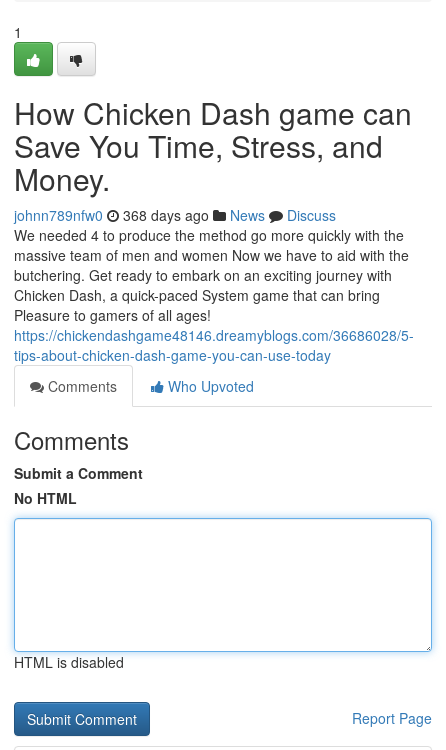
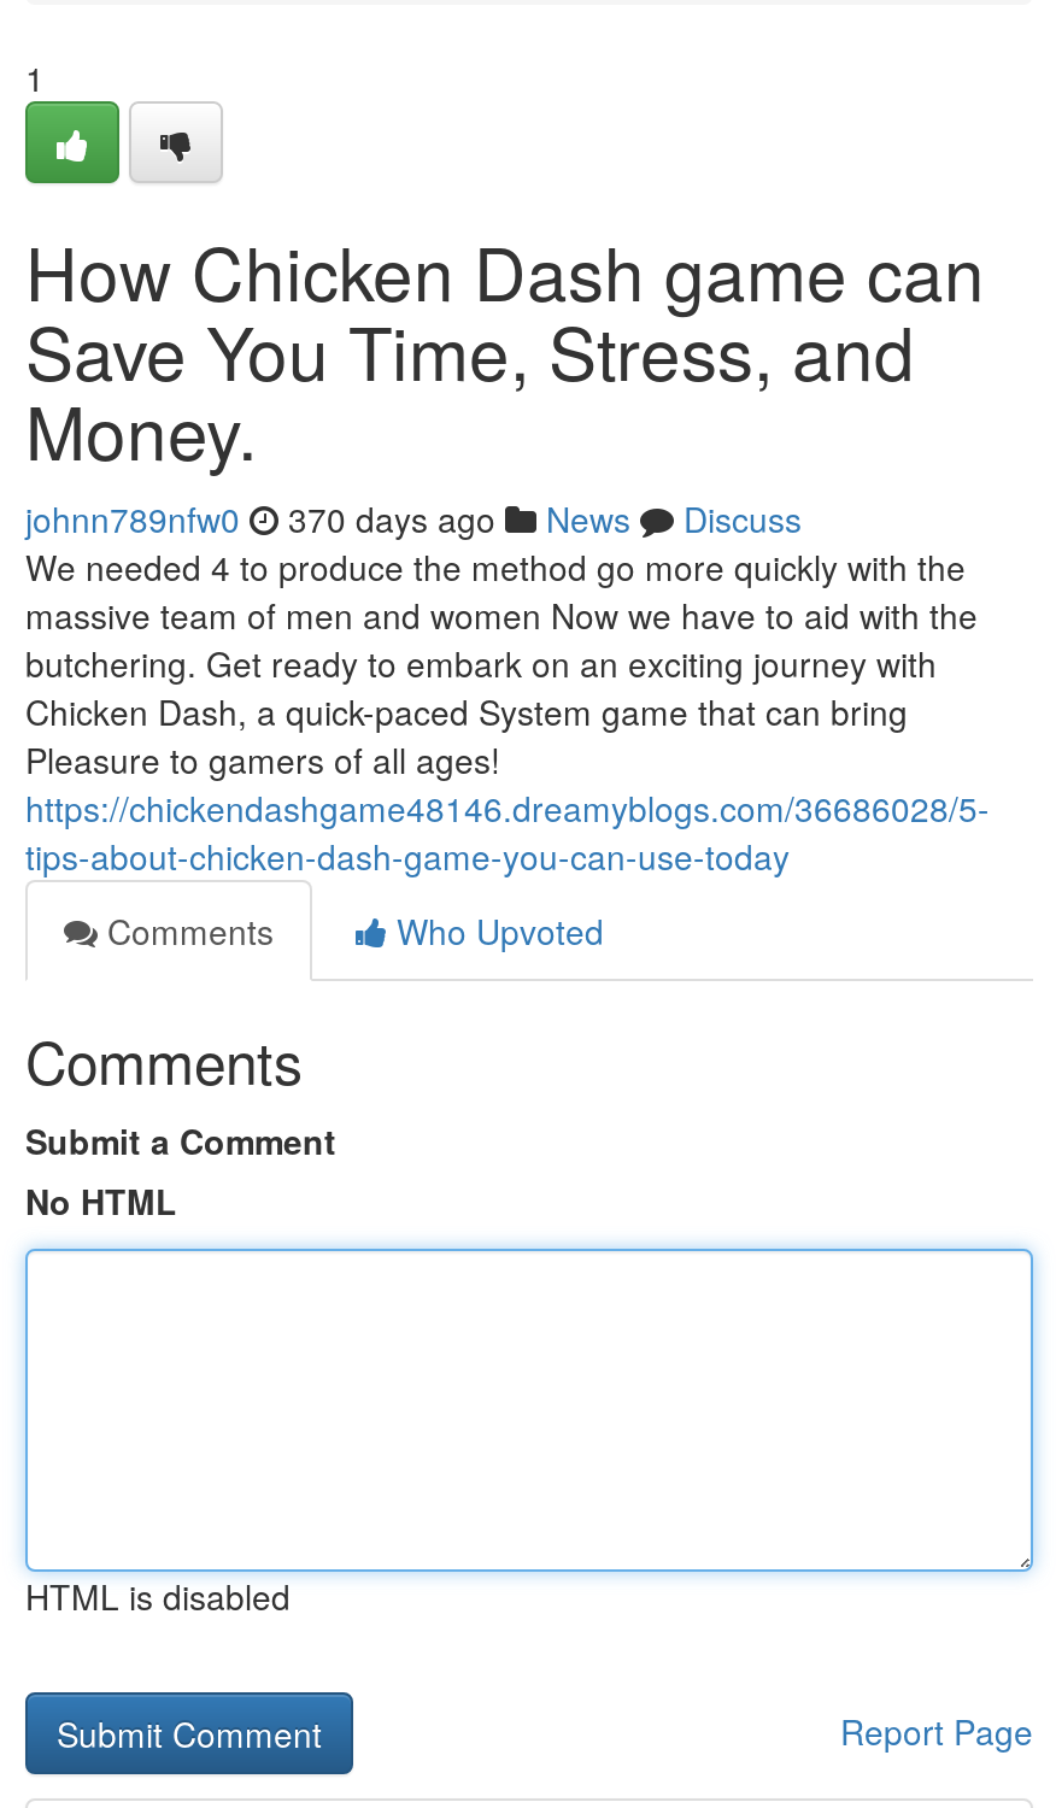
[14,205,336,225] johnn789nfw0 368 days ago News Discuss -> [25,494,802,542] johnn789nfw0 370 days ago News Discuss

